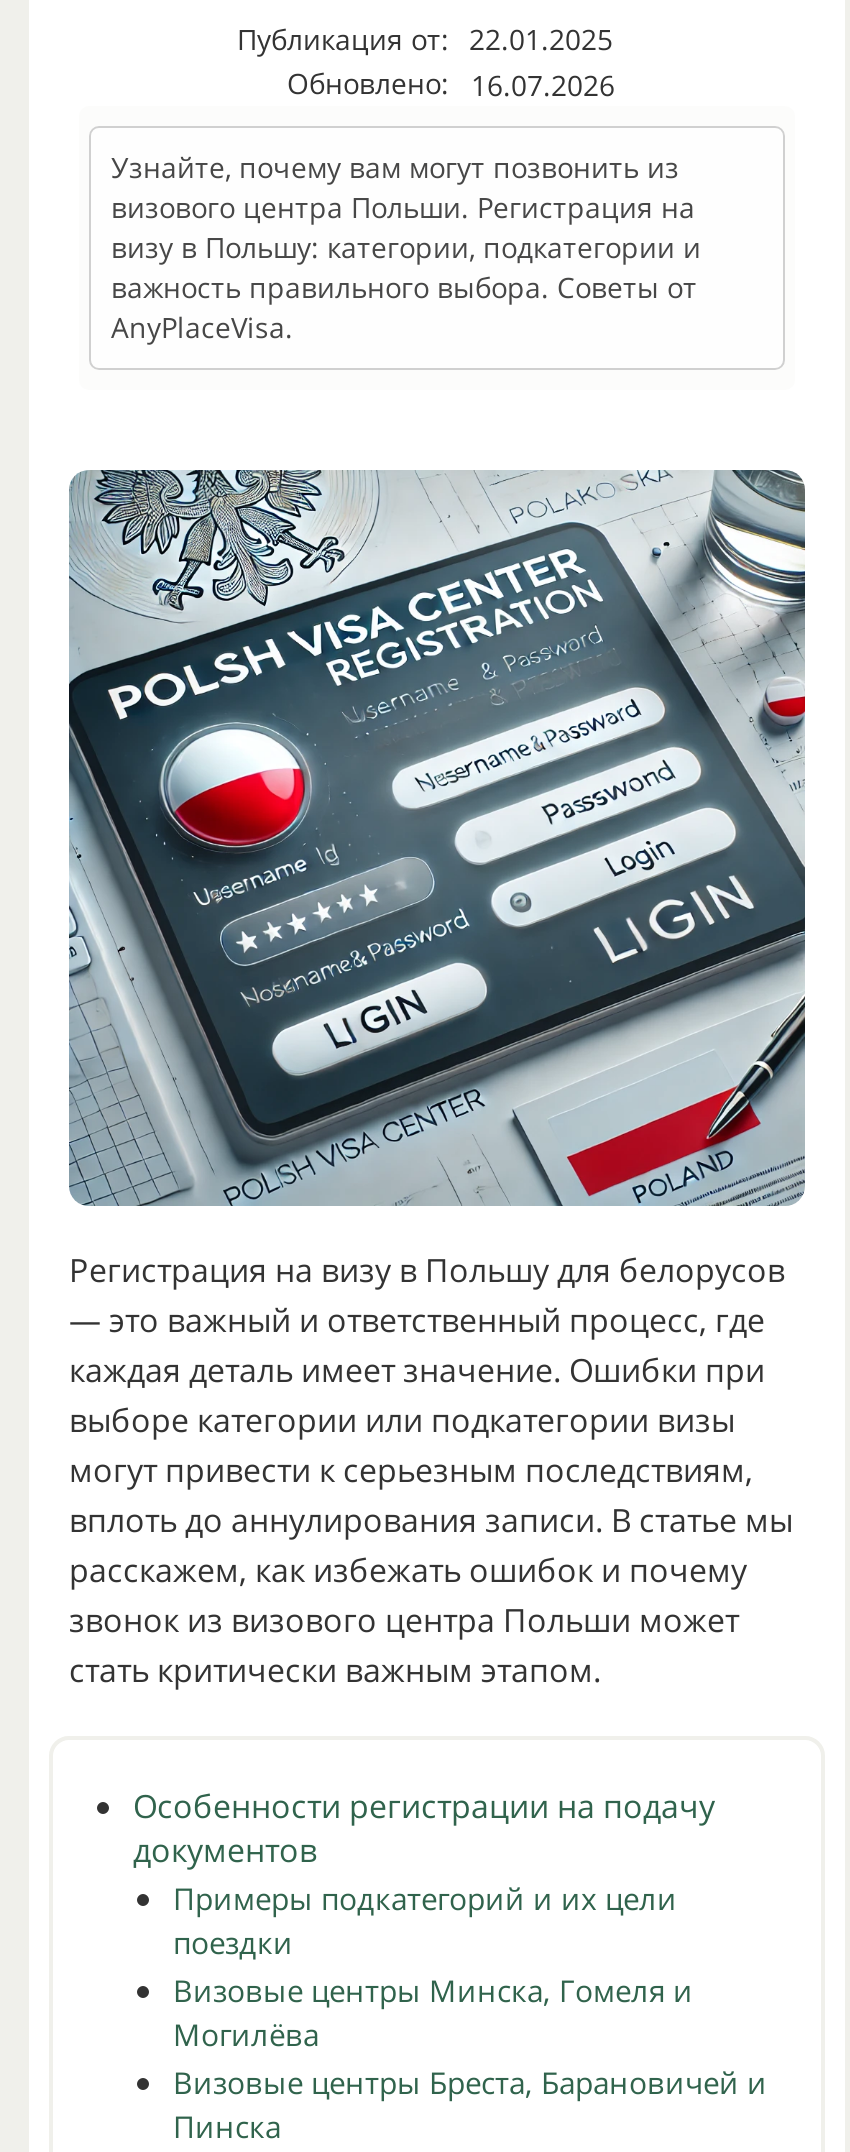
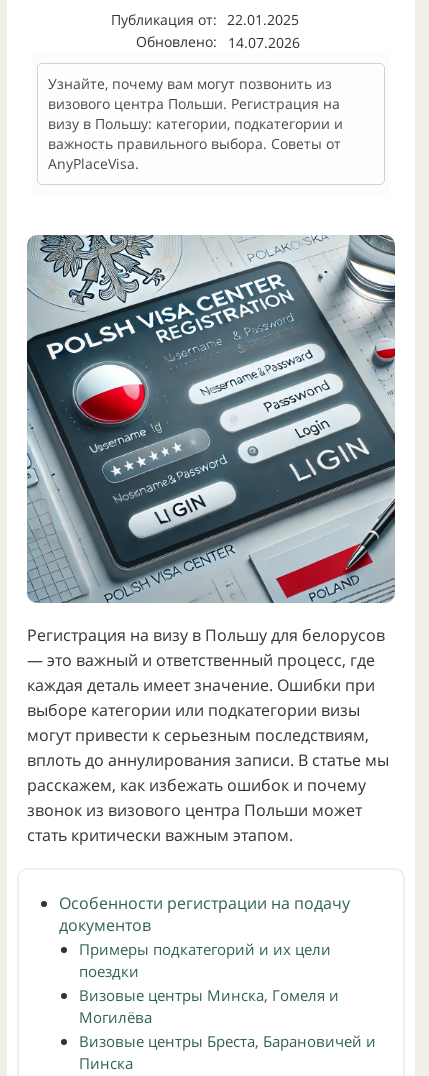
[287,63,615,103] Обновлено: 16.07.2026 -> [136,32,300,52] Обновлено: 14.07.2026

